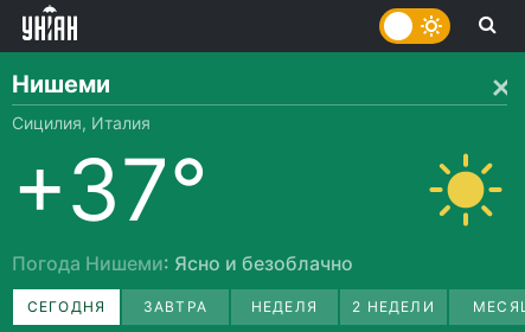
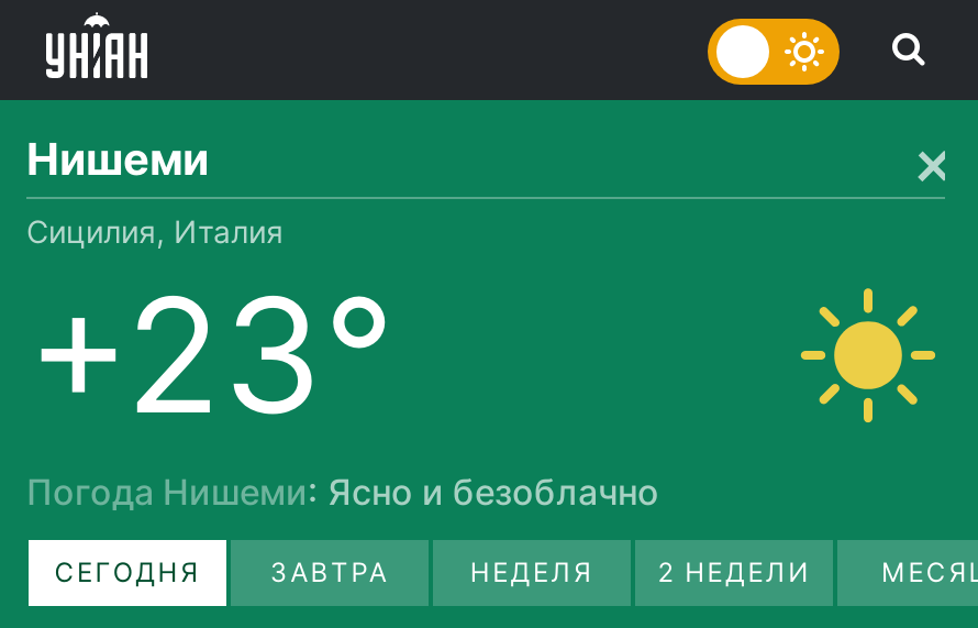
[12,138,209,241] +37° -> [26,258,396,450] +23°

